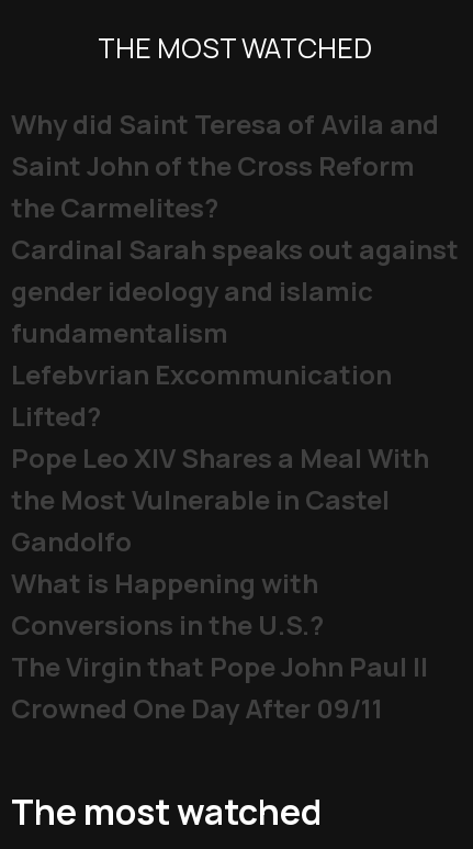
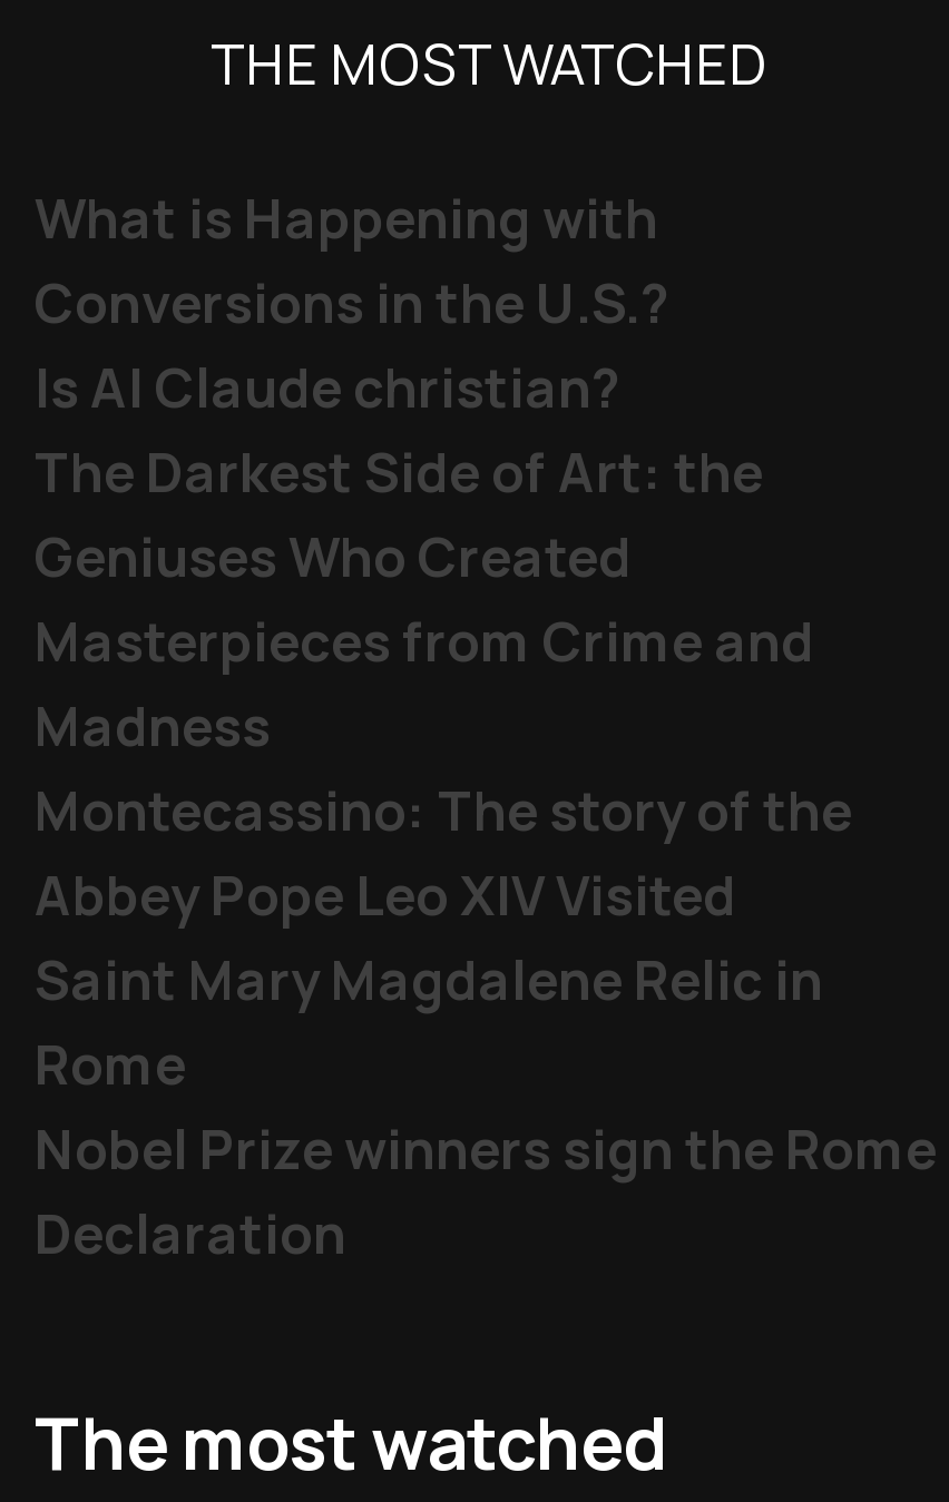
[11,105,459,559] Why did Saint Teresa of Avila and | Saint John of the Cross Reform | the Carmelites? | Cardinal Sarah speaks out against | gender ideology and islamic | fundamentalism | Lefebvrian Excommunication | Lifted? | Pope Leo XIV Shares a Meal With | the Most Vulnerable in Castel | Gandolfo -> none
moved [11,565,324,643] -> [35,180,669,338]: What is Happening with | Conversions in the U.S.?
[11,648,428,726] The Virgin that Pope John Paul II | Crowned One Day After 09/11 -> [35,350,937,1269] Is AI Claude christian? | The Darkest Side of Art: the | Geniuses Who Created | Masterpieces from Crime and | Madness | Montecassino: The story of the | Abbey Pope Leo XIV Visited | Saint Mary Magdalene Relic in | Rome | Nobel Prize winners sign the Rome | Declaration

